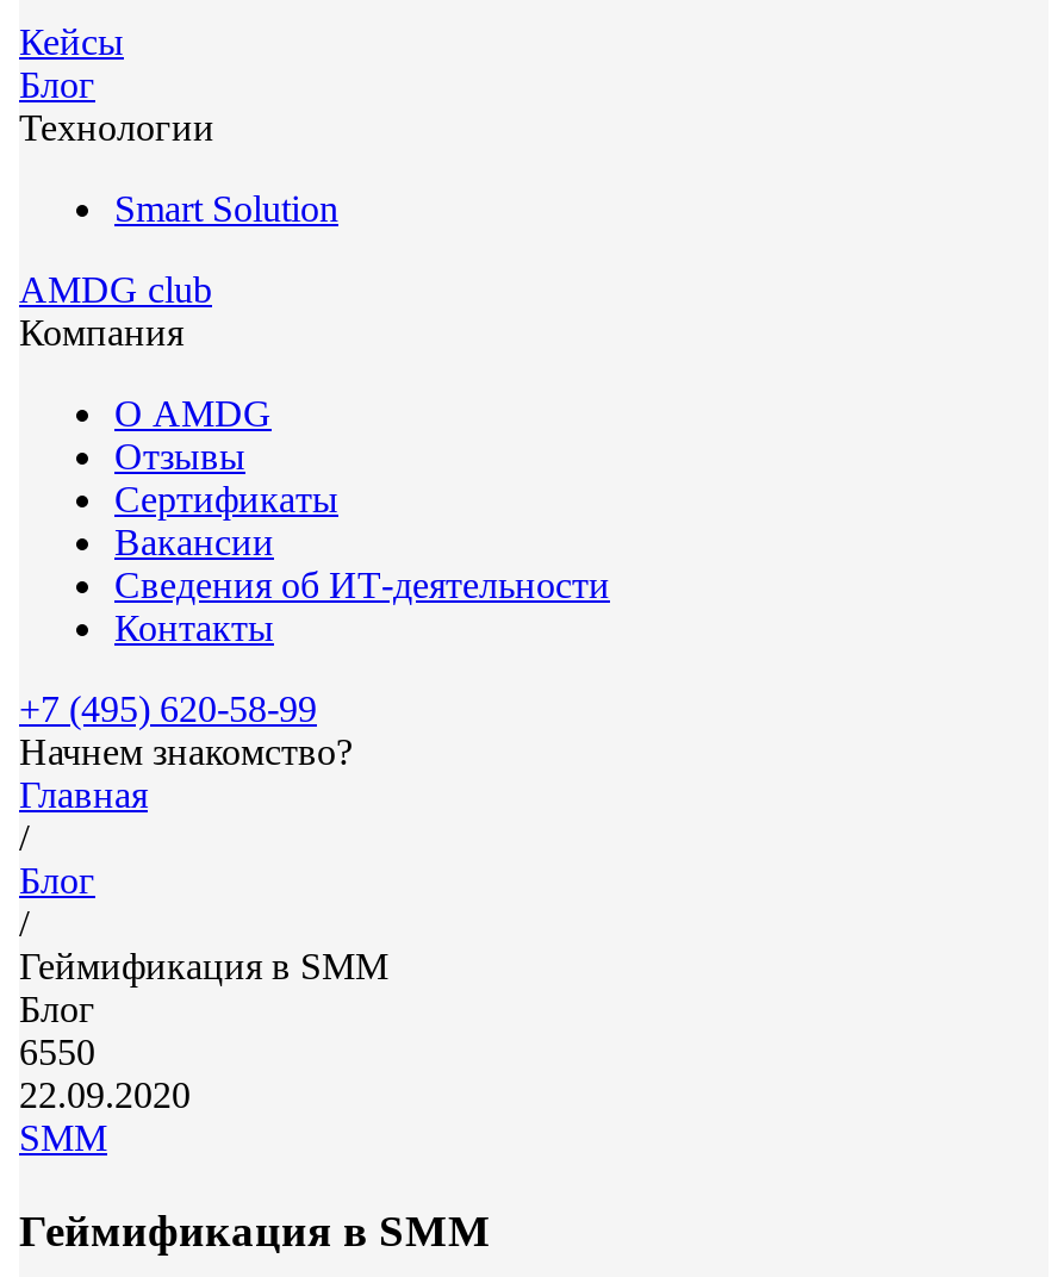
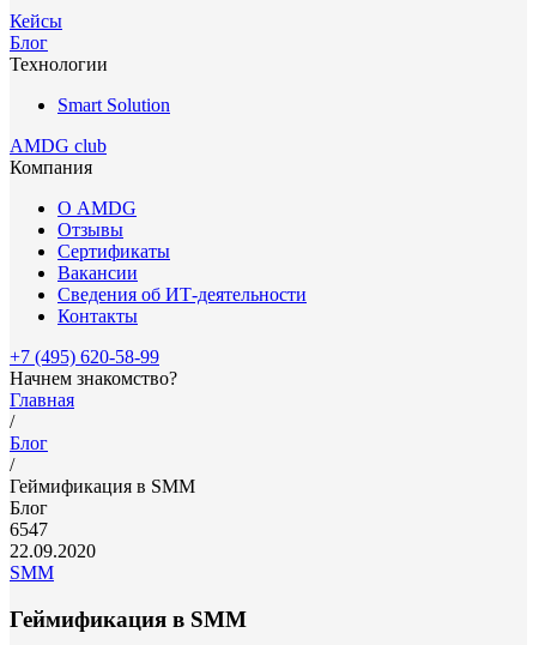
[19,1032,95,1072] 6550 -> [10,519,48,539] 6547

